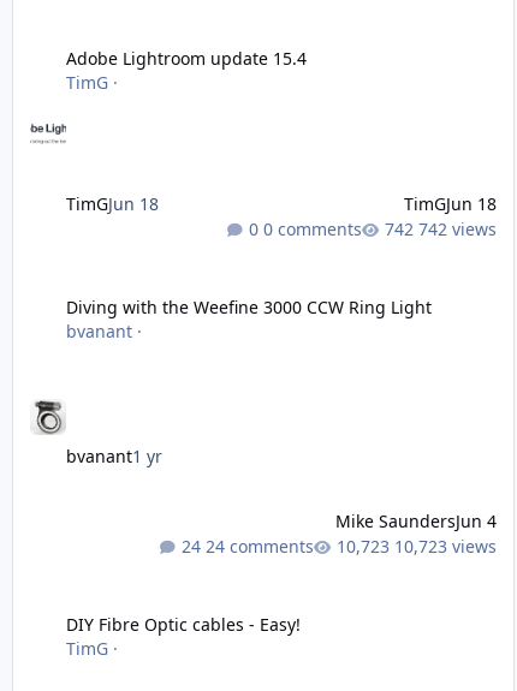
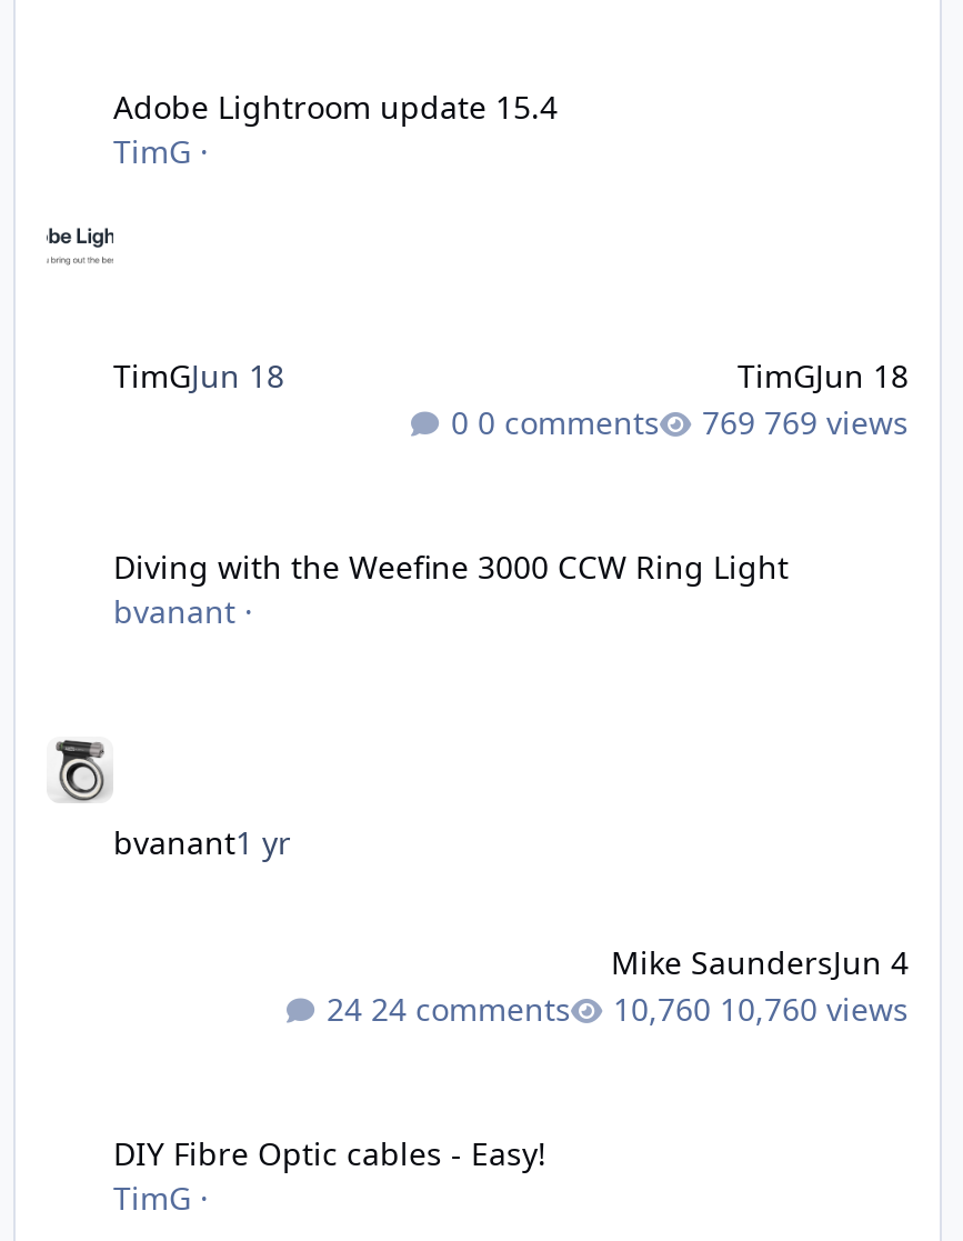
[418,218,497,240] 742 views -> [764,401,909,444] 769 views
[394,535,497,557] 10,723 views -> [720,987,909,1030] 10,760 views

